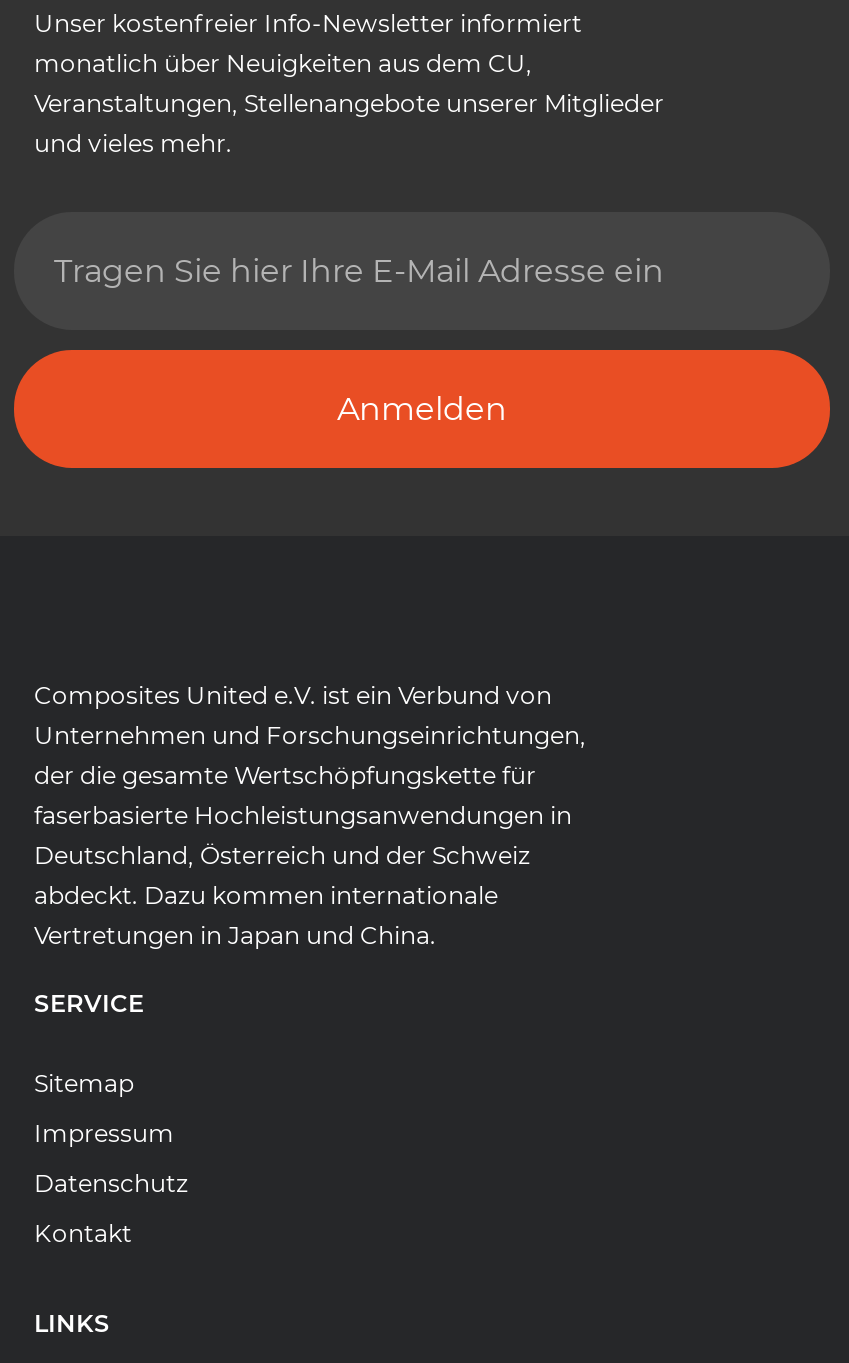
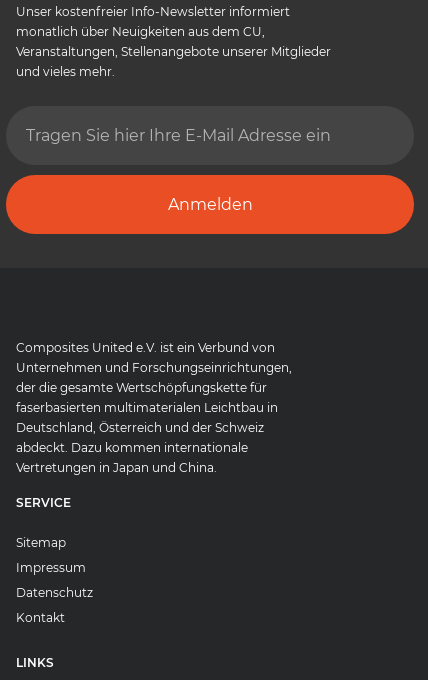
[34,800,572,830] faserbasierte Hochleistungsanwendungen in -> [16,400,278,415] faserbasierten multimaterialen Leichtbau in

